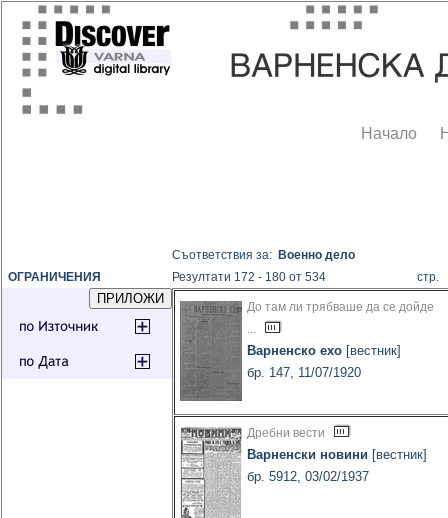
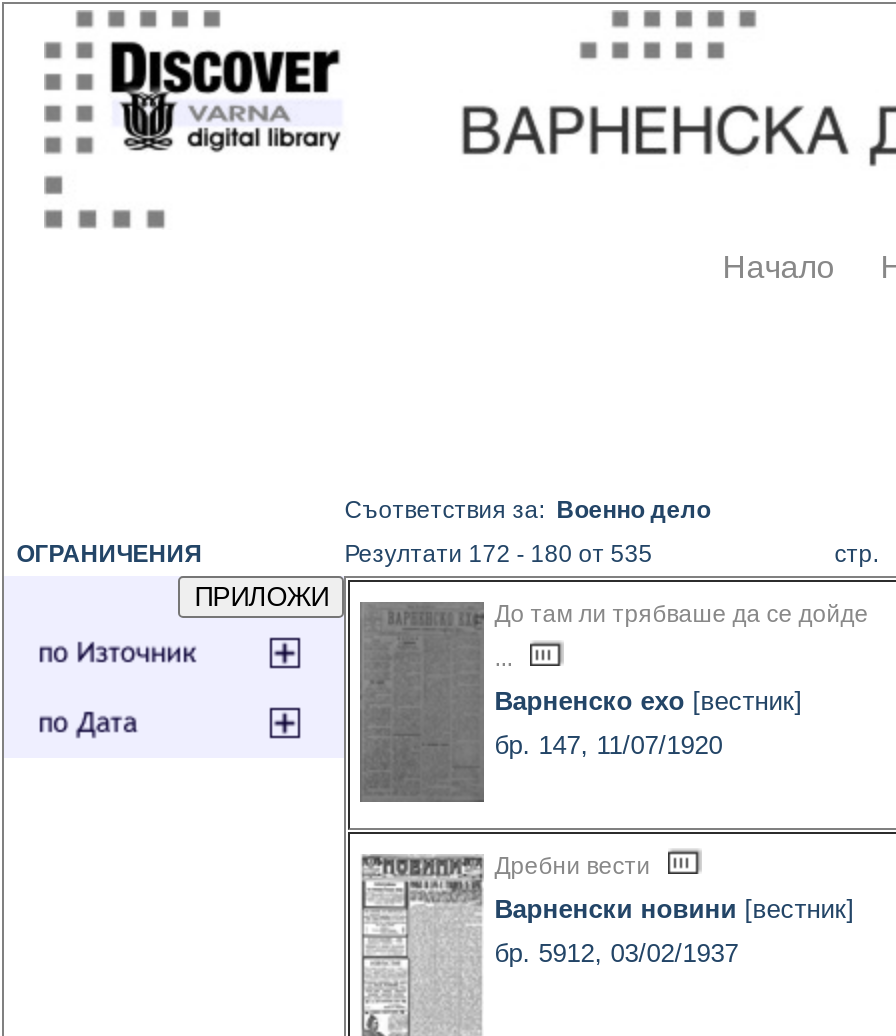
[172,270,326,284] Резултати 172 - 180 от 534 -> [344,540,652,568] Резултати 172 - 180 от 535

